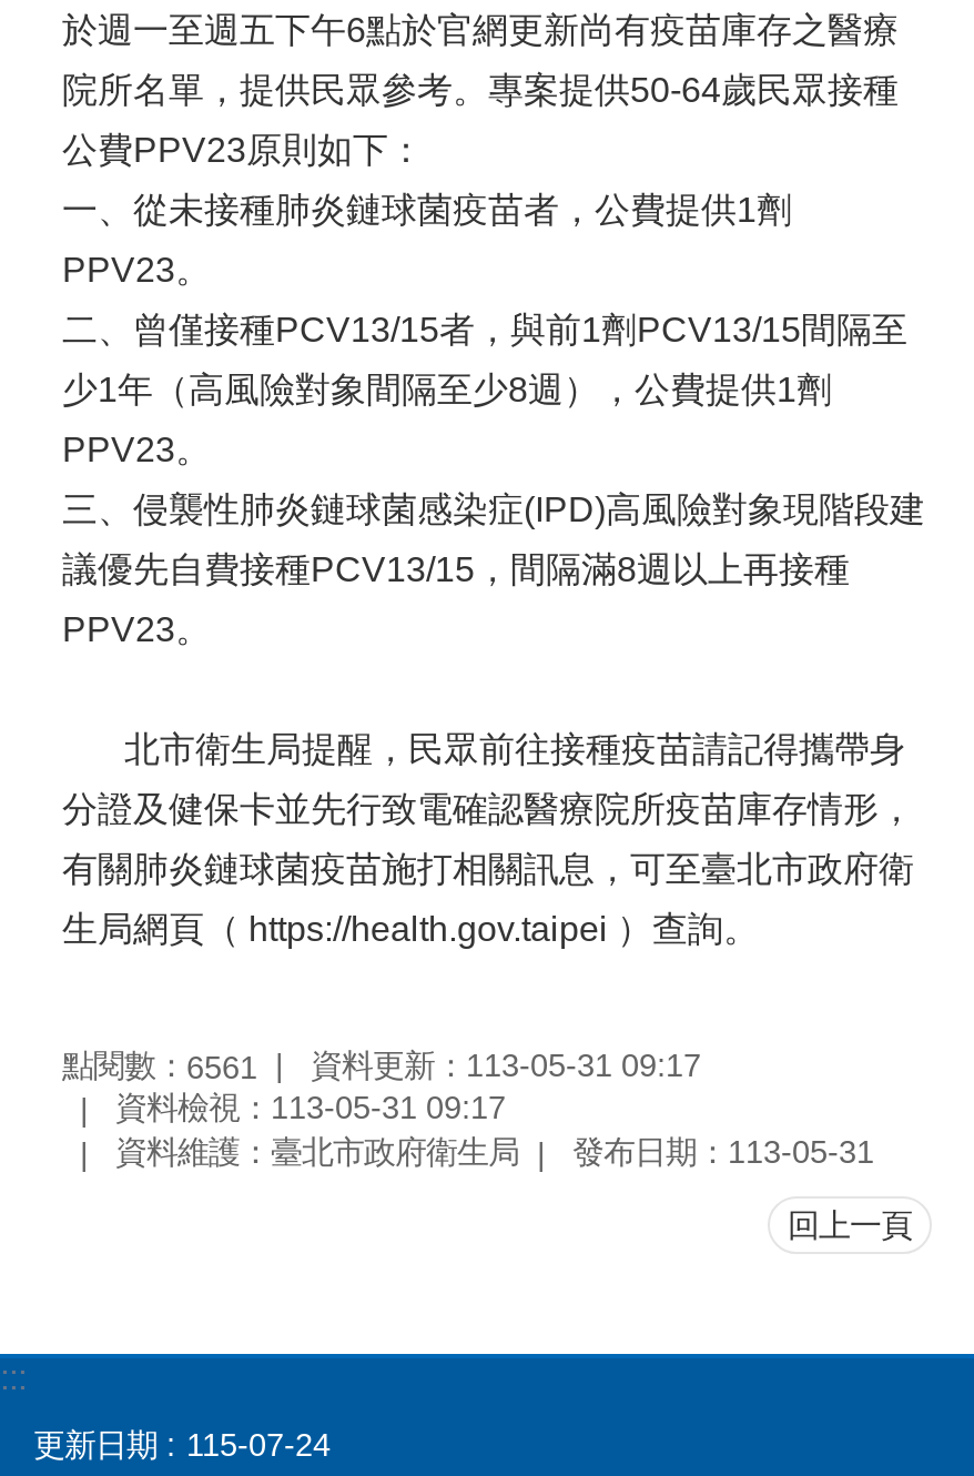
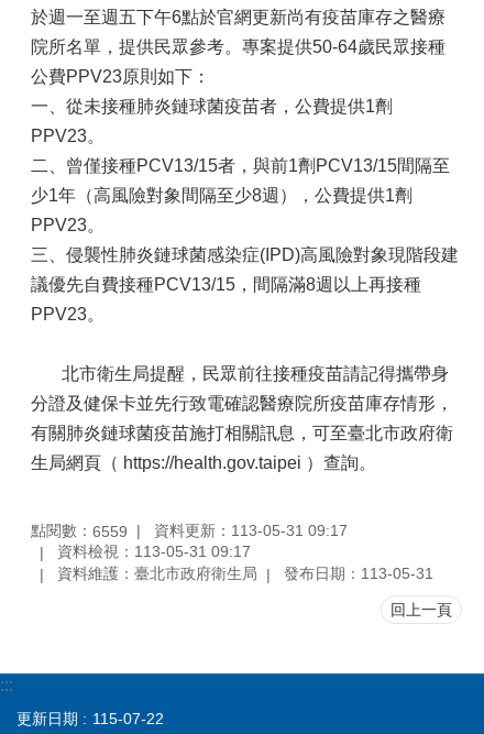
[62,1047,257,1085] 點閱數：6561 -> [31,521,128,540] 點閱數：6559
[186,1427,331,1463] 115-07-24 -> [92,710,164,728] 115-07-22

